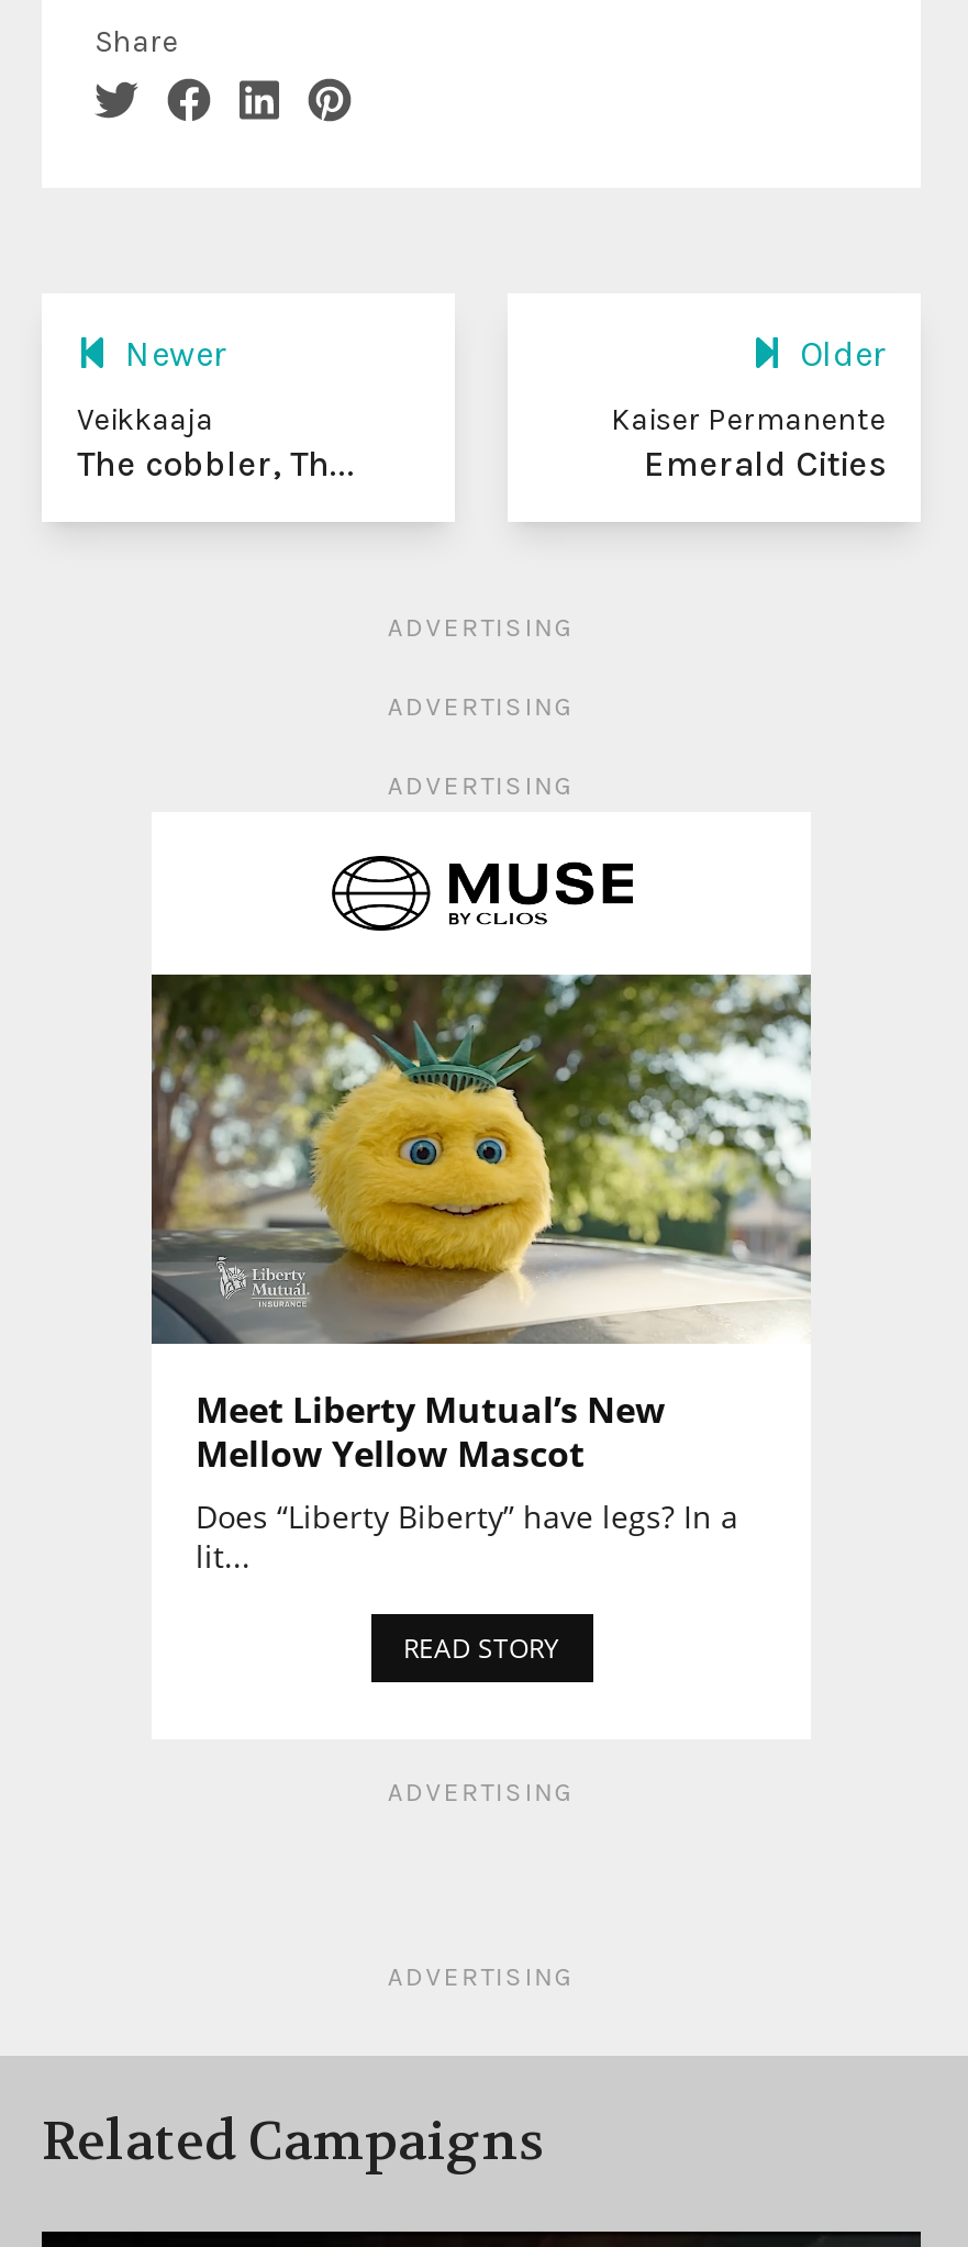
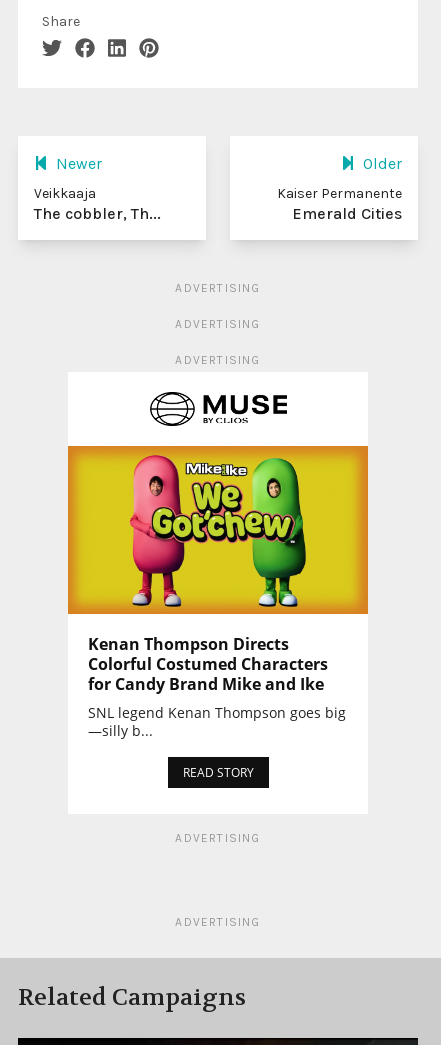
[149,972,813,1577] [image] | Meet Liberty Mutual’s New | Mellow Yellow Mascot | Does “Liberty Biberty” have legs? In a | lit... -> [67,445,369,740] [image] | Kenan Thompson Directs | Colorful Costumed Characters | for Candy Brand Mike and Ike | SNL legend Kenan Thompson goes big | —silly b...

